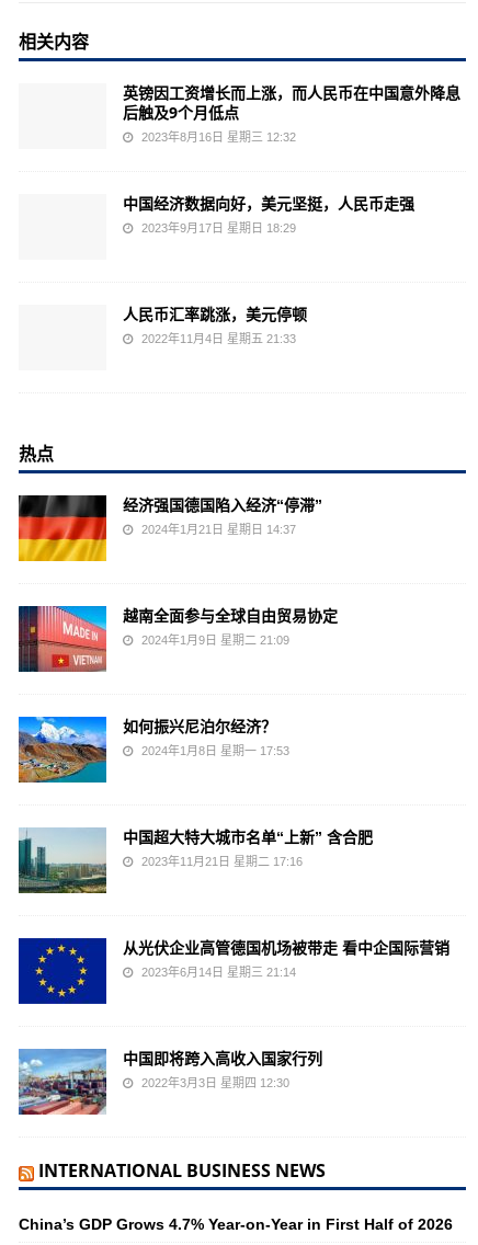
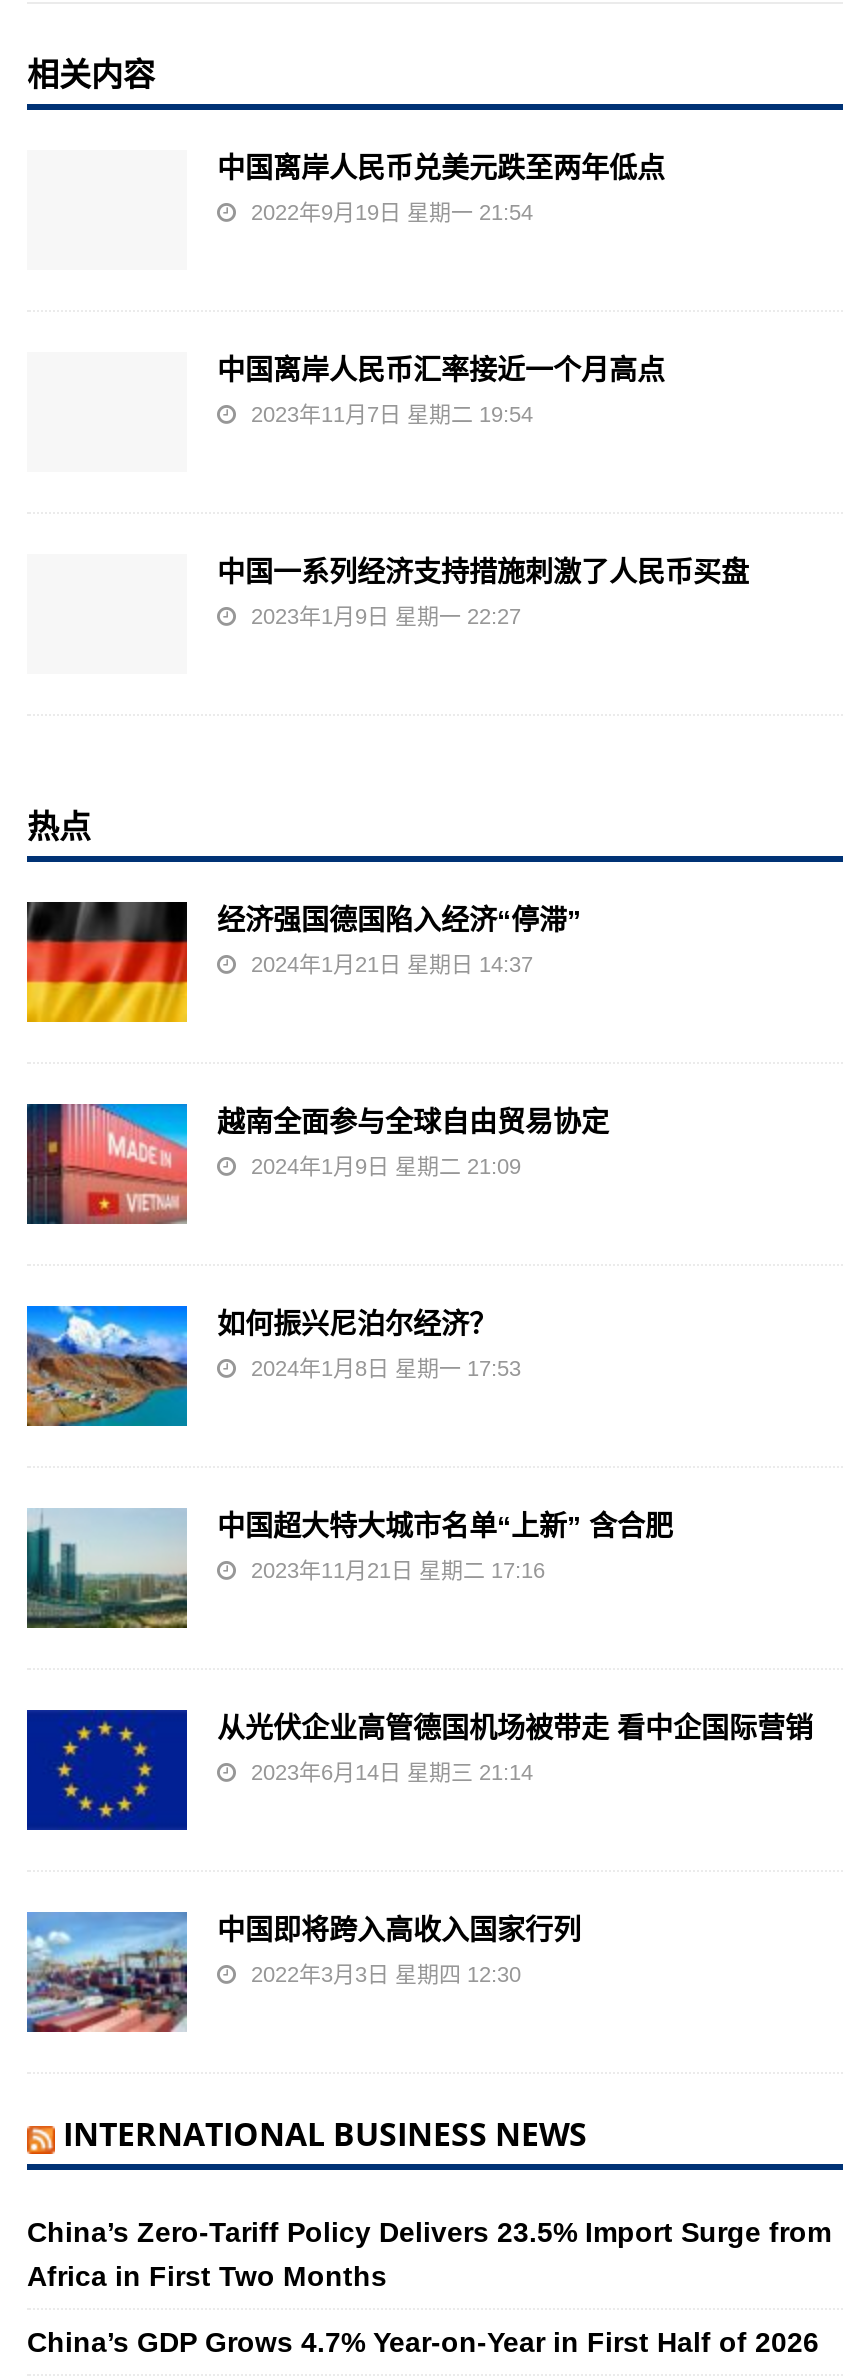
[123,82,460,144] 英镑因工资增长而上涨，而人民币在中国意外降息 | 后触及9个月低点 | 2023年8月16日 星期三 12:32 -> [217,148,665,224] 中国离岸人民币兑美元跌至两年低点 | 2022年9月19日 星期一 21:54
[123,193,414,235] 中国经济数据向好，美元坚挺，人民币走强 | 2023年9月17日 星期日 18:29 -> [217,350,665,426] 中国离岸人民币汇率接近一个月高点 | 2023年11月7日 星期二 19:54
[123,304,307,345] 人民币汇率跳涨，美元停顿 | 2022年11月4日 星期五 21:33 -> [217,552,749,628] 中国一系列经济支持措施刺激了人民币买盘 | 2023年1月9日 星期一 22:27
none -> [27,2217,831,2293] China’s Zero-Tariff Policy Delivers 23.5% Import Surge from | Africa in First Two Months

